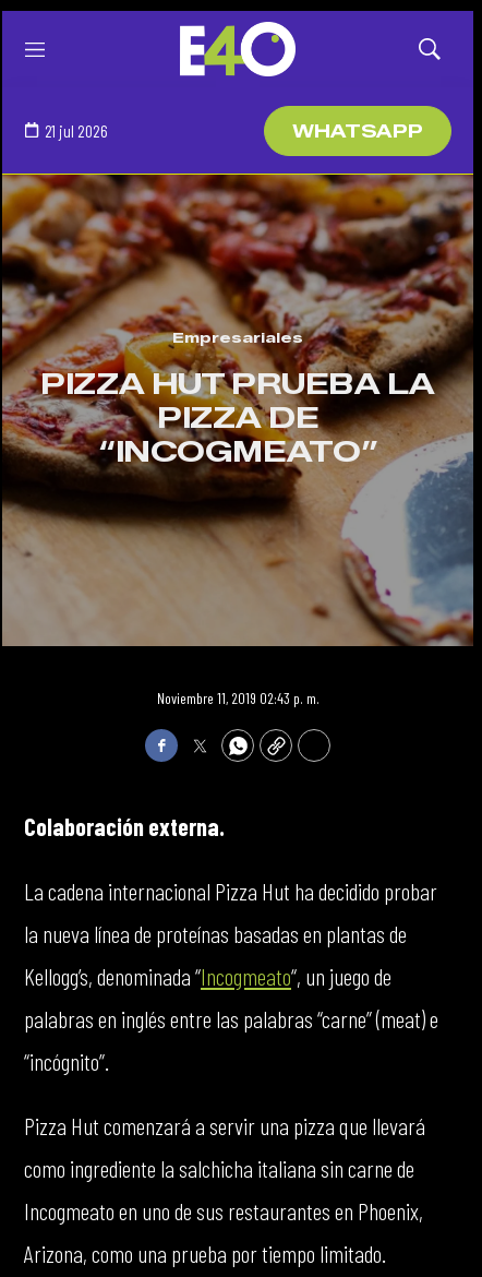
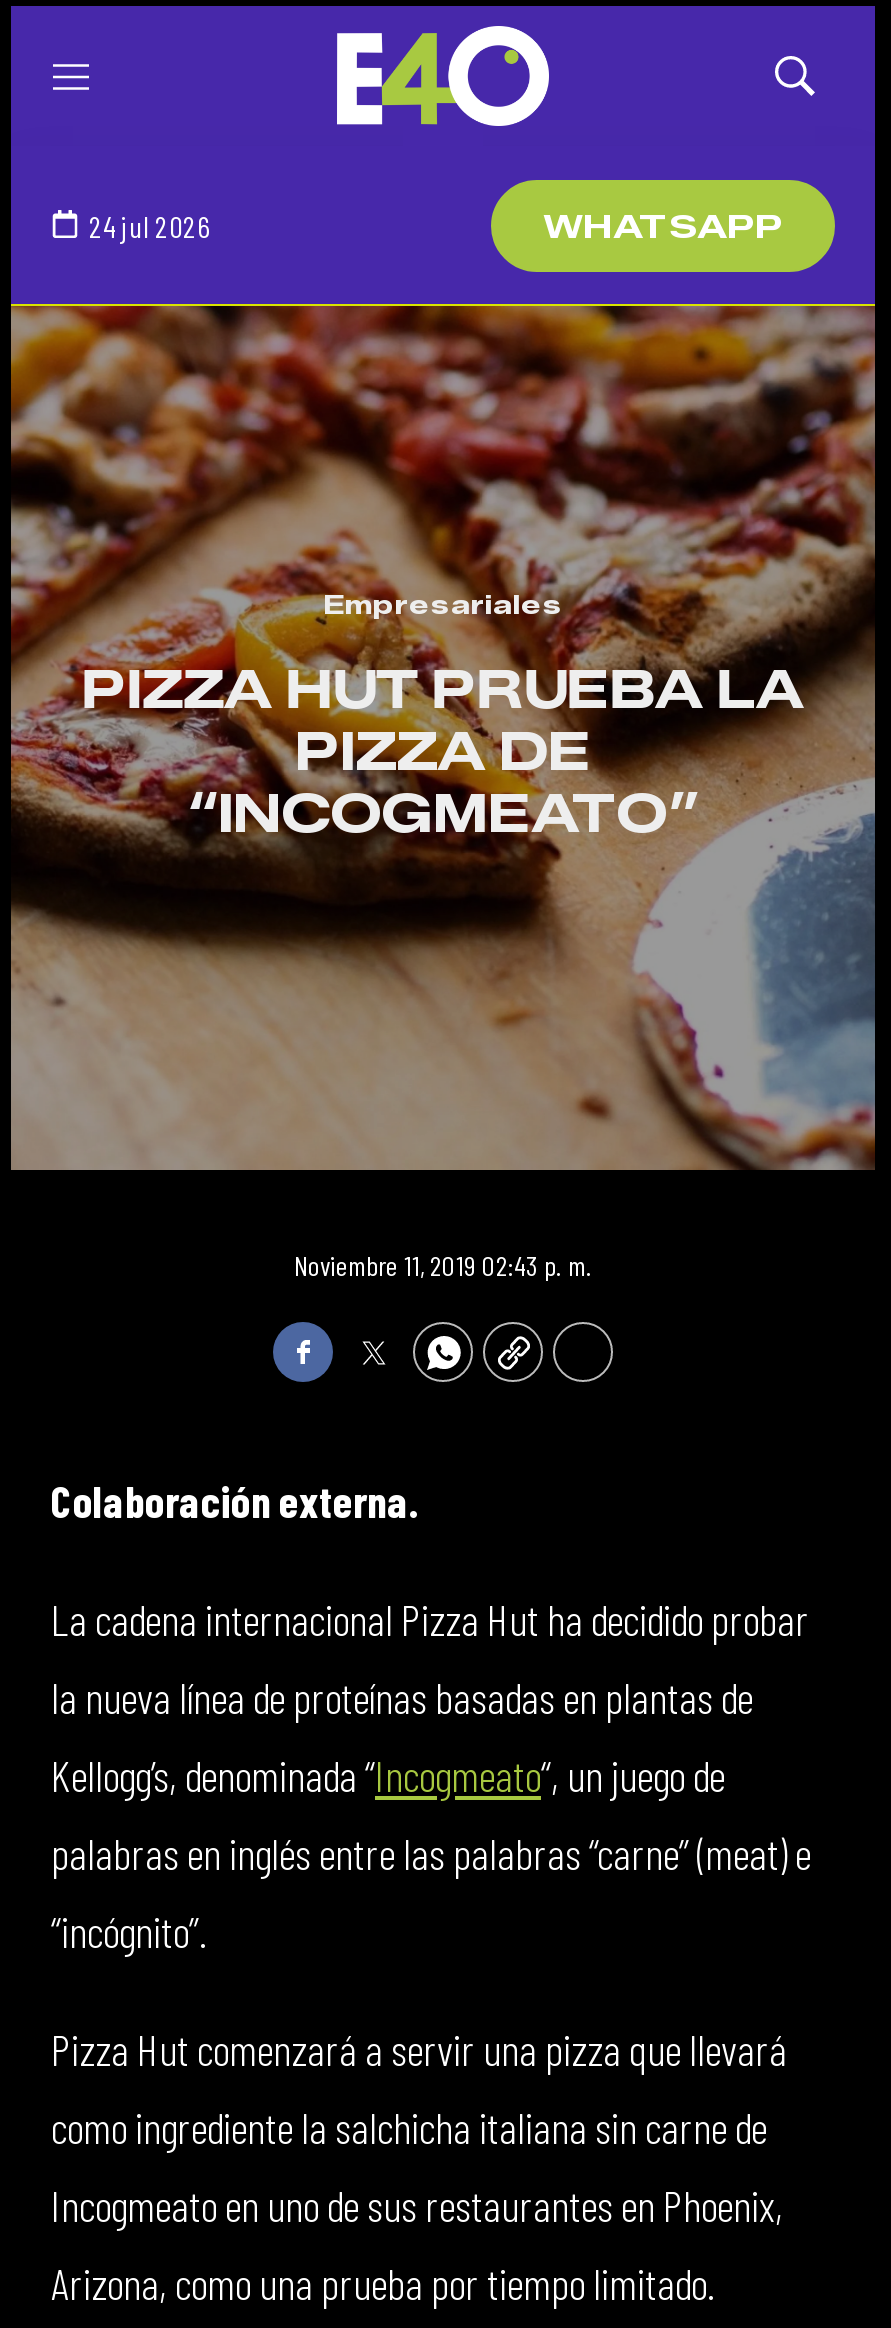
[45,121,108,140] 21 jul 2026 -> [89,207,211,243] 24 jul 2026

